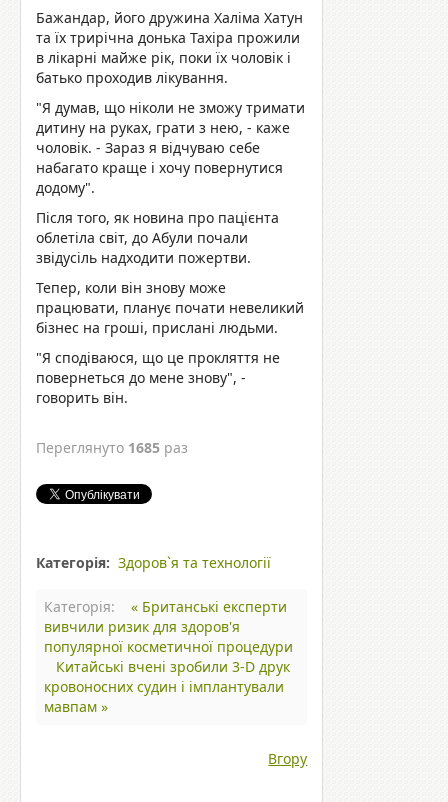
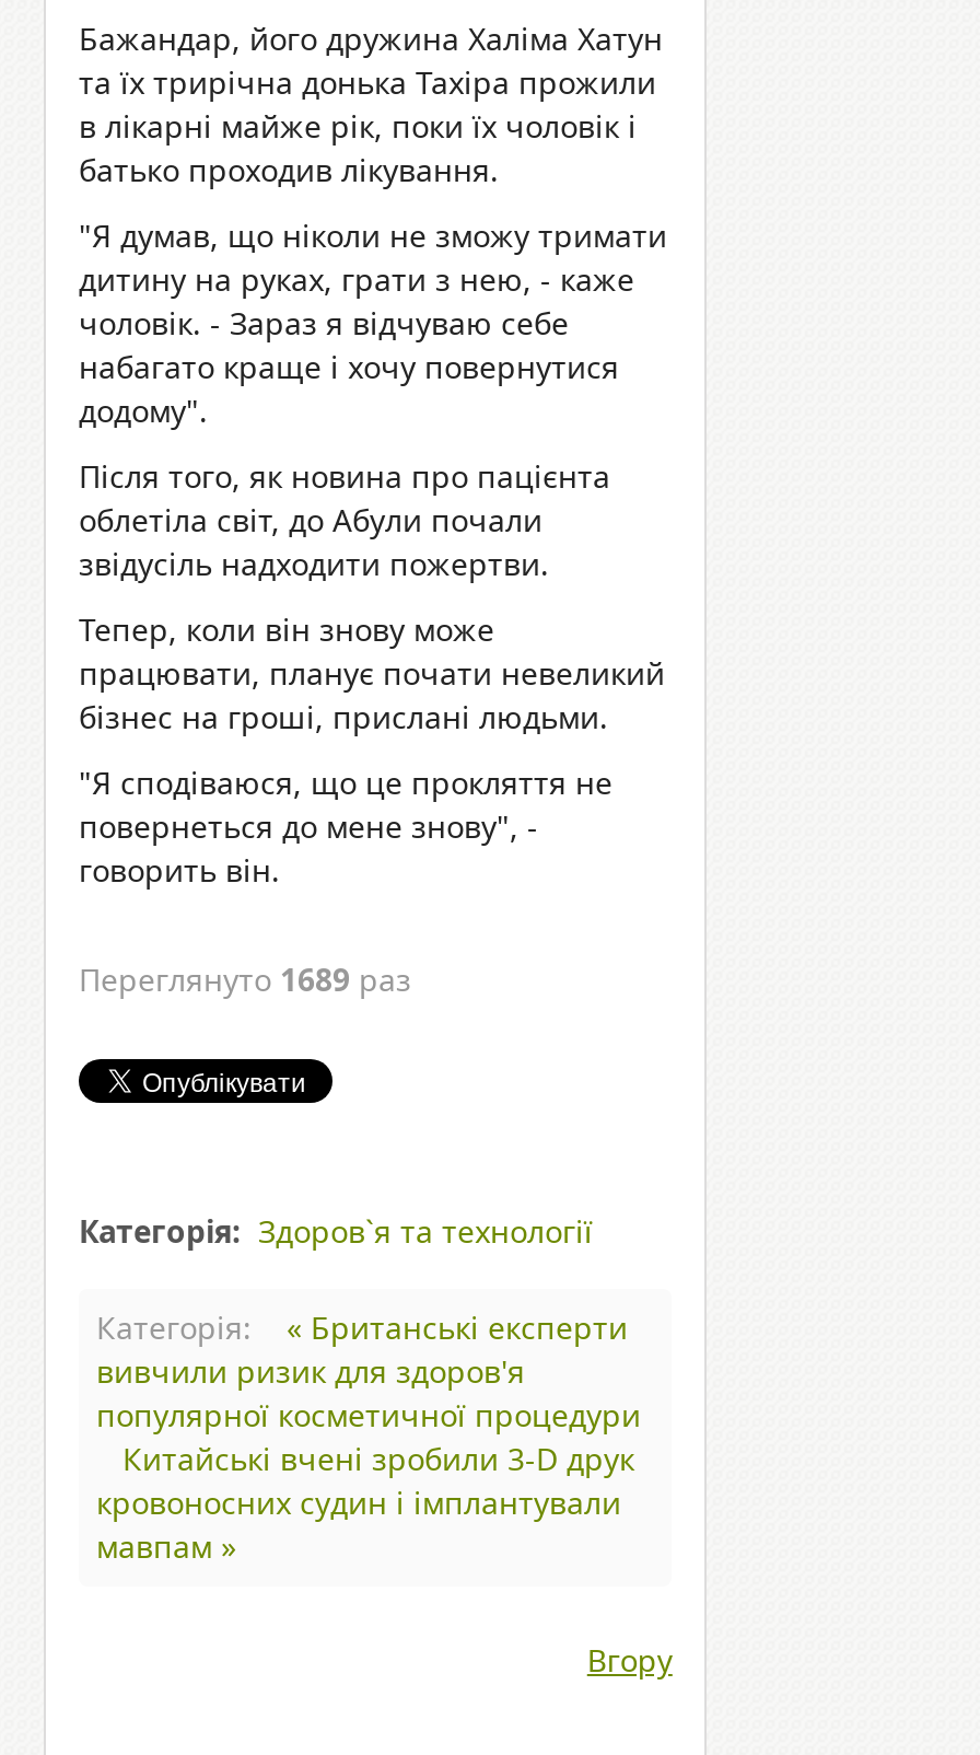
[36,438,188,457] Переглянуто 1685 раз -> [79,959,411,1001] Переглянуто 1689 раз

